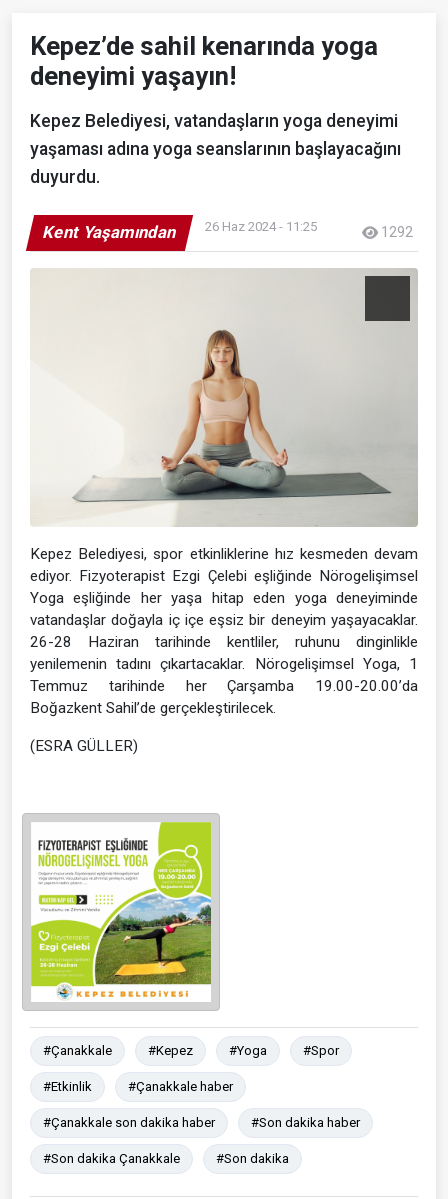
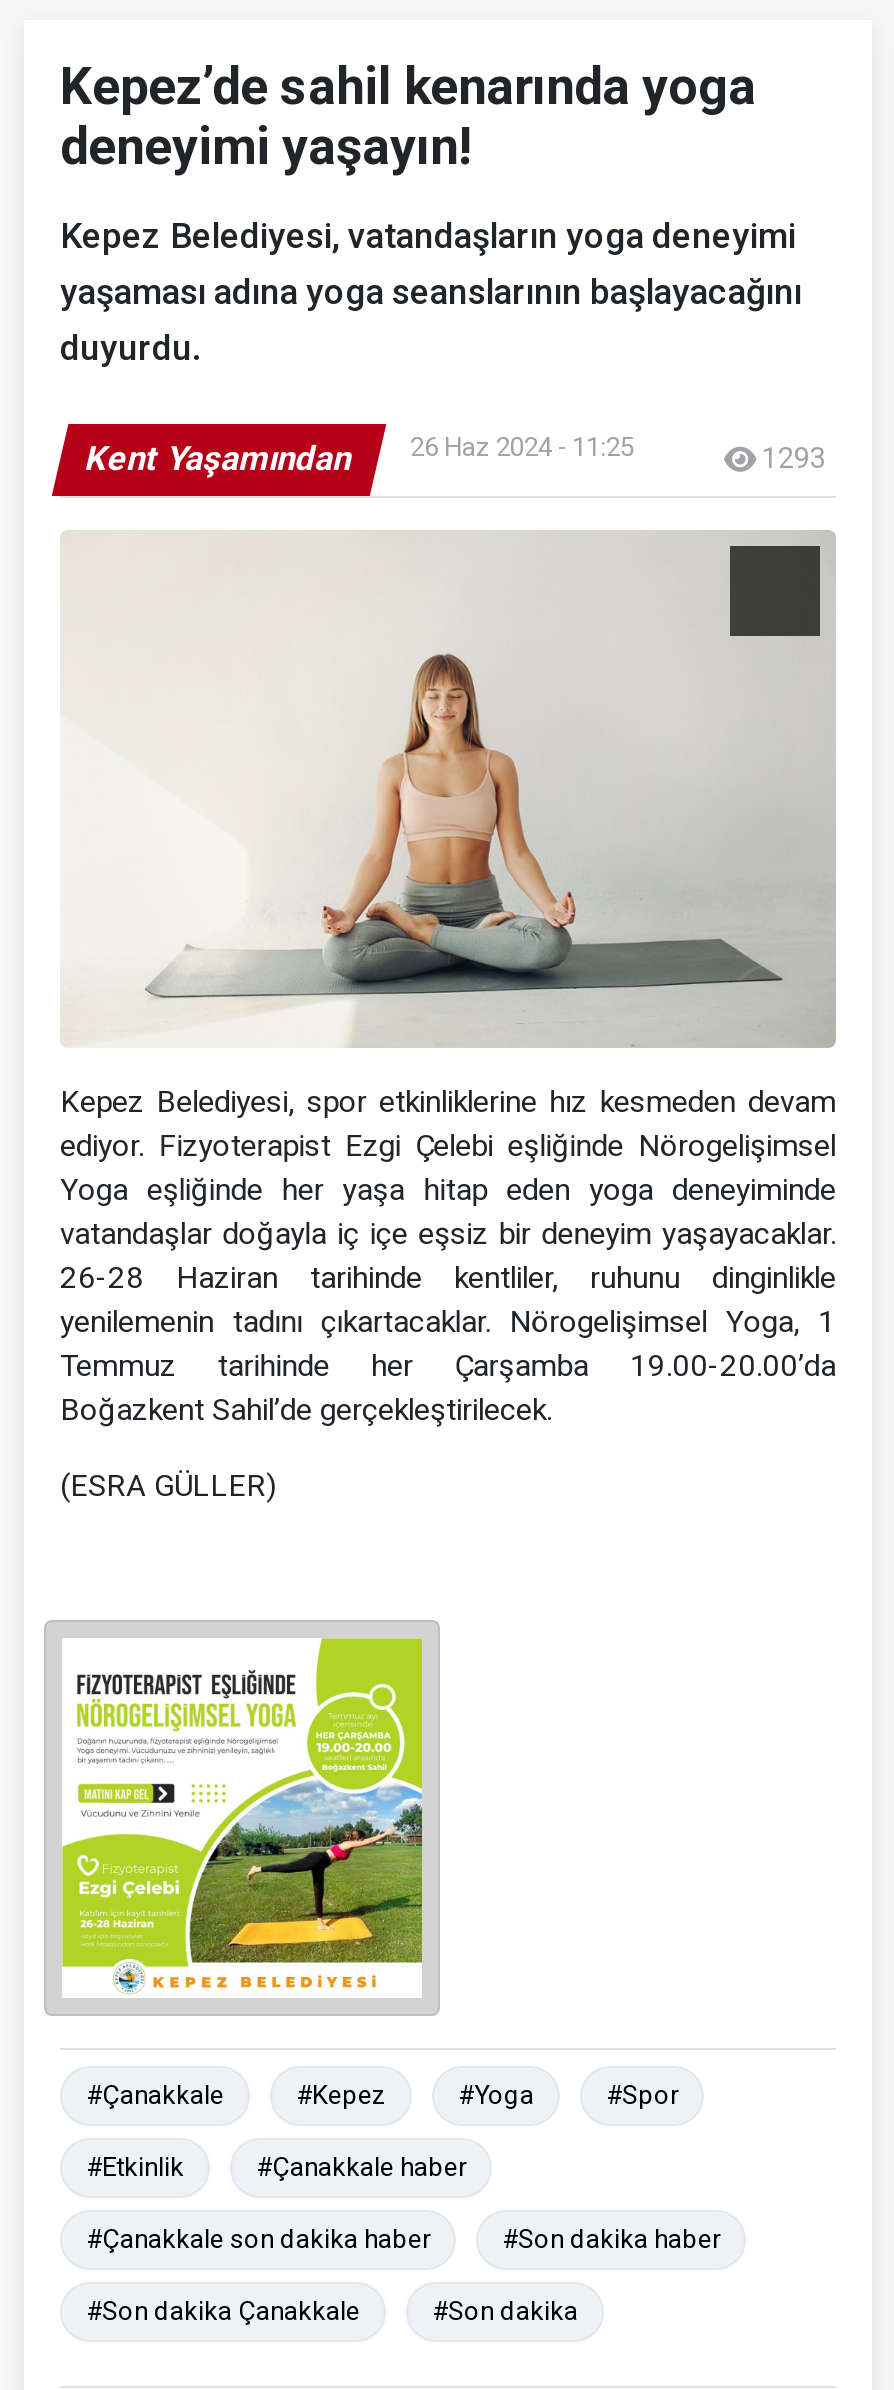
[381,224,413,241] 1292 -> [762,442,826,476] 1293

